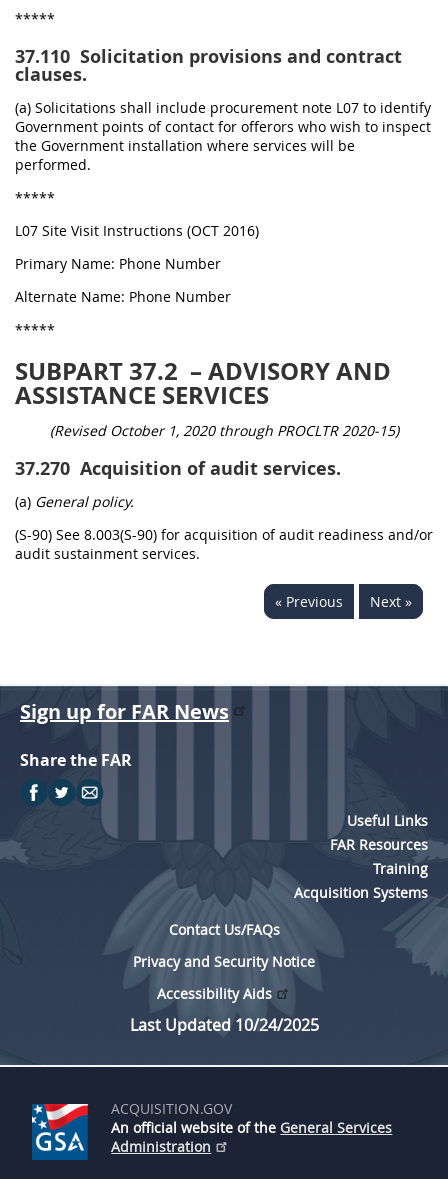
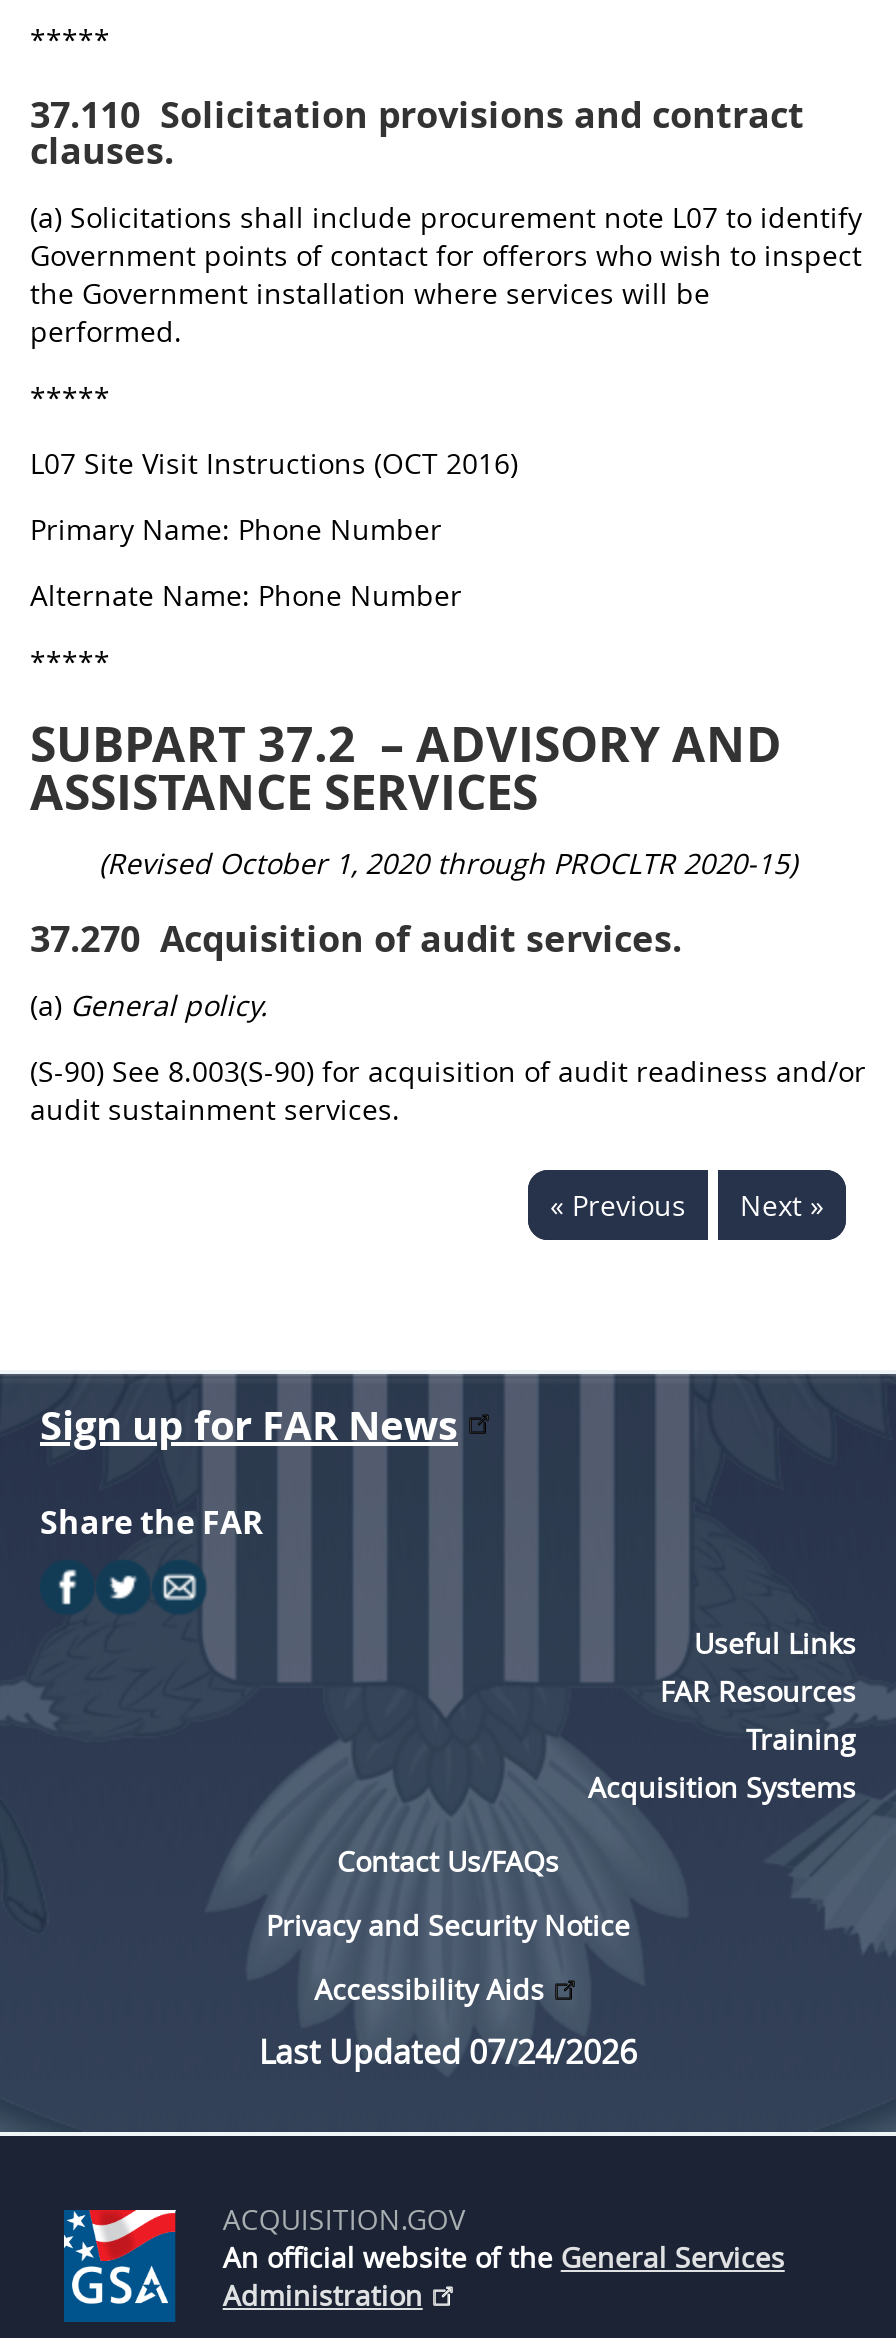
[129,1014,318,1036] Last Updated 10/24/2025 -> [259,2030,637,2074] Last Updated 07/24/2026

